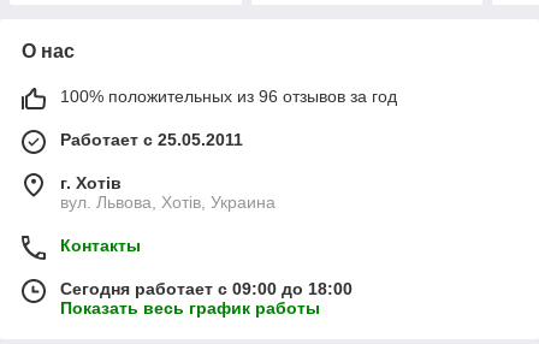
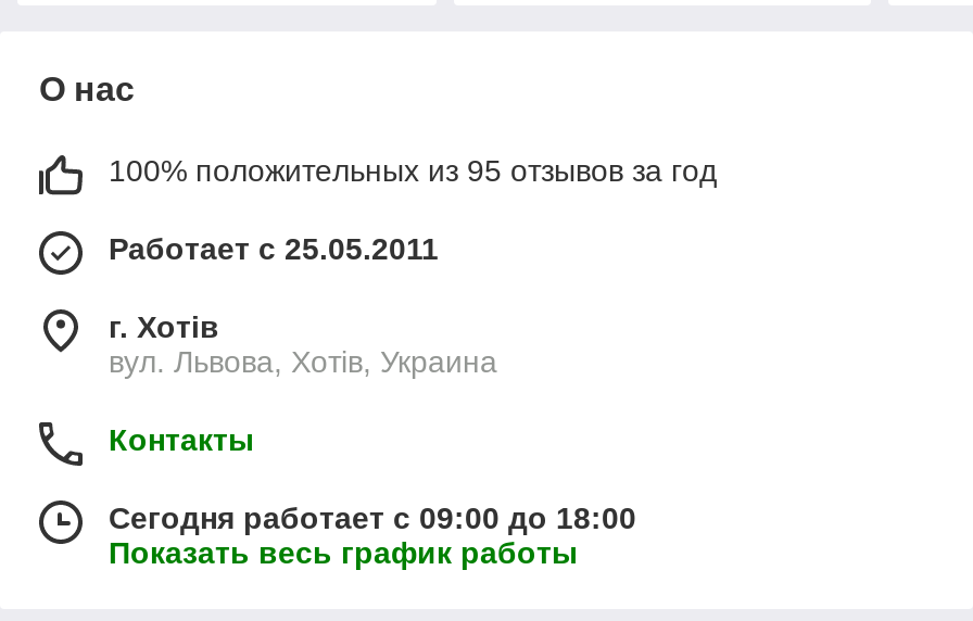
[60,86,397,106] 100% положительных из 96 отзывов за год -> [109,153,717,187] 100% положительных из 95 отзывов за год

